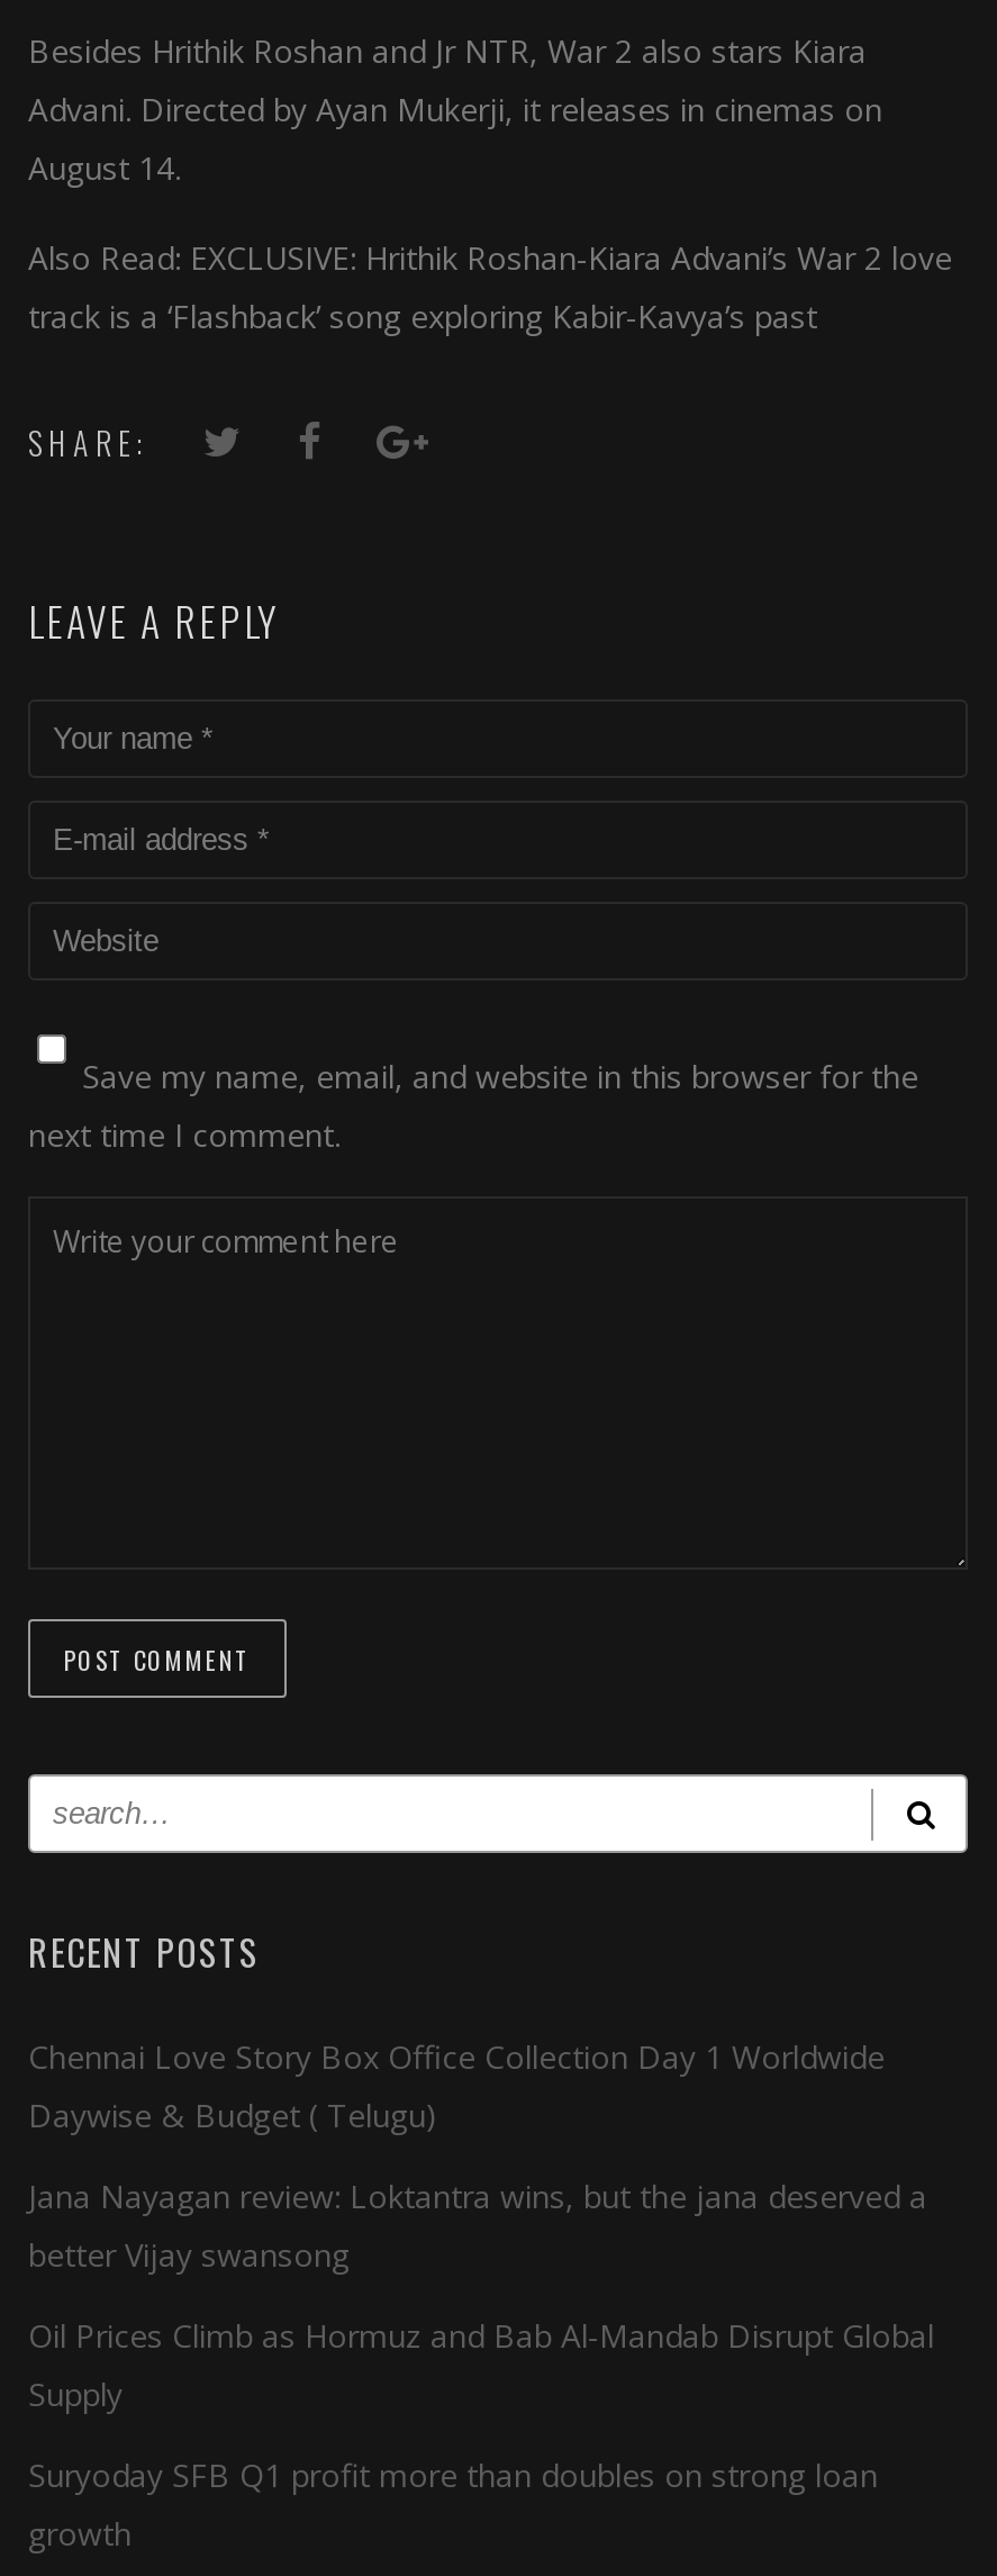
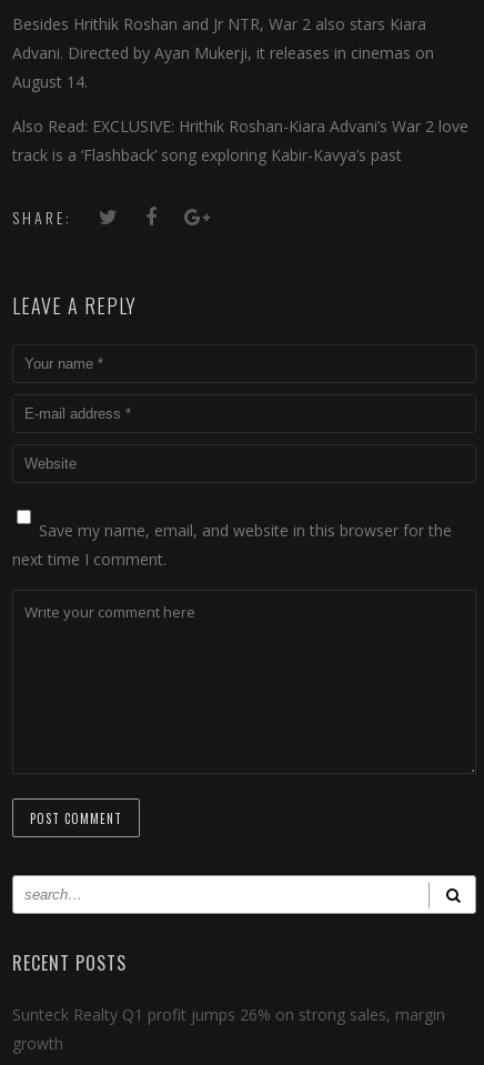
[28,2035,934,2496] Chennai Love Story Box Office Collection Day 1 Worldwide | Daywise & Budget ( Telugu) | Jana Nayagan review: Loktantra wins, but the jana deserved a | better Vijay swansong | Oil Prices Climb as Hormuz and Bab Al-Mandab Disrupt Global | Supply | Suryoday SFB Q1 profit more than doubles on strong loan -> [12,1004,445,1025] Sunteck Realty Q1 profit jumps 26% on strong sales, margin

